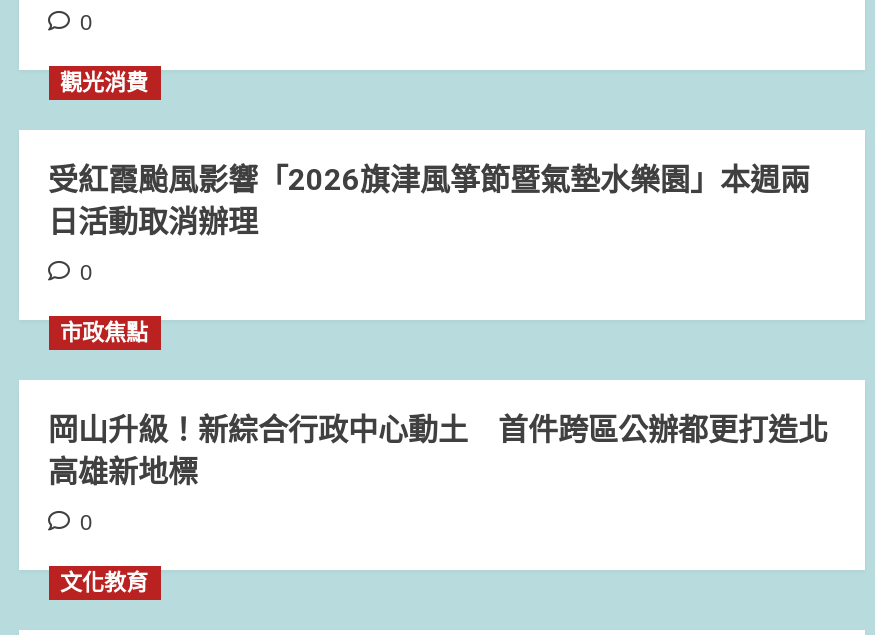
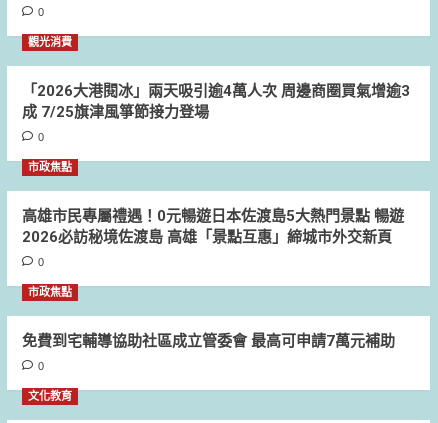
[48,162,810,240] 受紅霞颱風影響「2026旗津風箏節暨氣墊水樂園」本週兩 | 日活動取消辦理 -> [21,82,409,121] 「2026大港閱冰」兩天吸引逾4萬人次 周邊商圈買氣增逾3 | 成 7/25旗津風箏節接力登場
[48,412,828,490] 岡山升級！新綜合行政中心動土 首件跨區公辦都更打造北 | 高雄新地標 -> [21,207,403,350] 高雄市民專屬禮遇！0元暢遊日本佐渡島5大熱門景點 暢遊 | 2026必訪秘境佐渡島 高雄「景點互惠」締城市外交新頁 | 0 | 市政焦點 | 免費到宅輔導協助社區成立管委會 最高可申請7萬元補助

